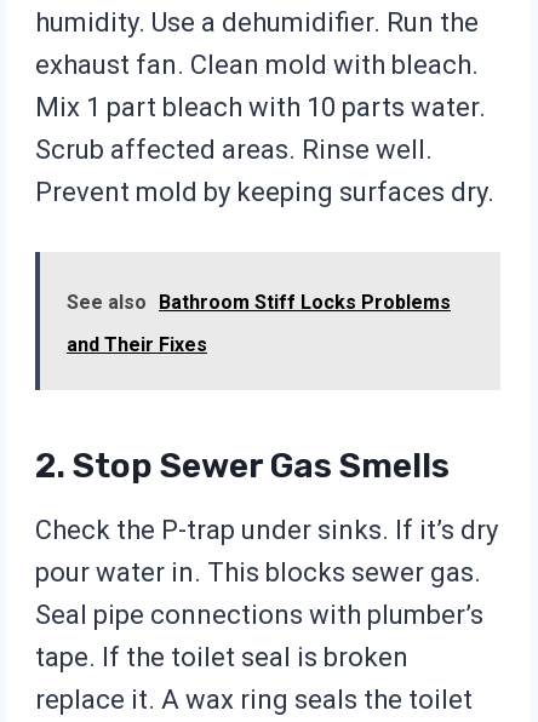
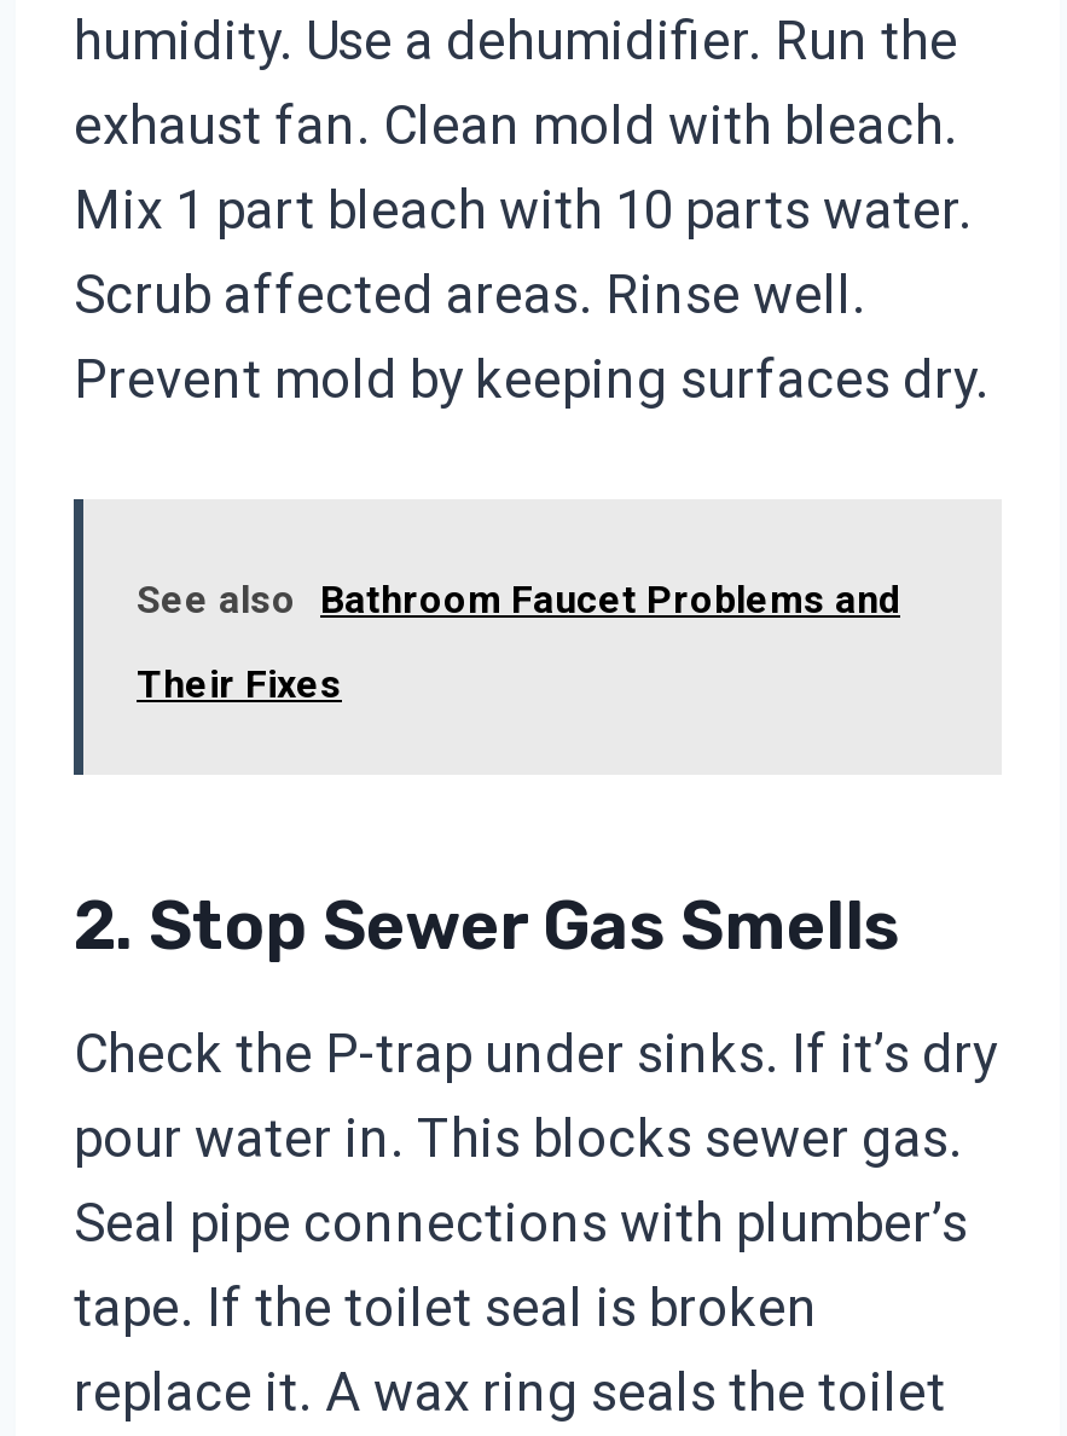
[67,291,451,314] See also Bathroom Stiff Locks Problems -> [137,577,900,623] See also Bathroom Faucet Problems and
[67,333,207,356] and Their Fixes -> [137,661,342,707] Their Fixes

